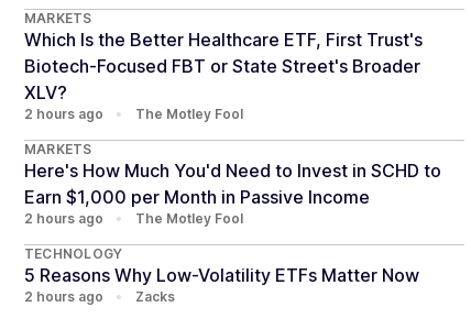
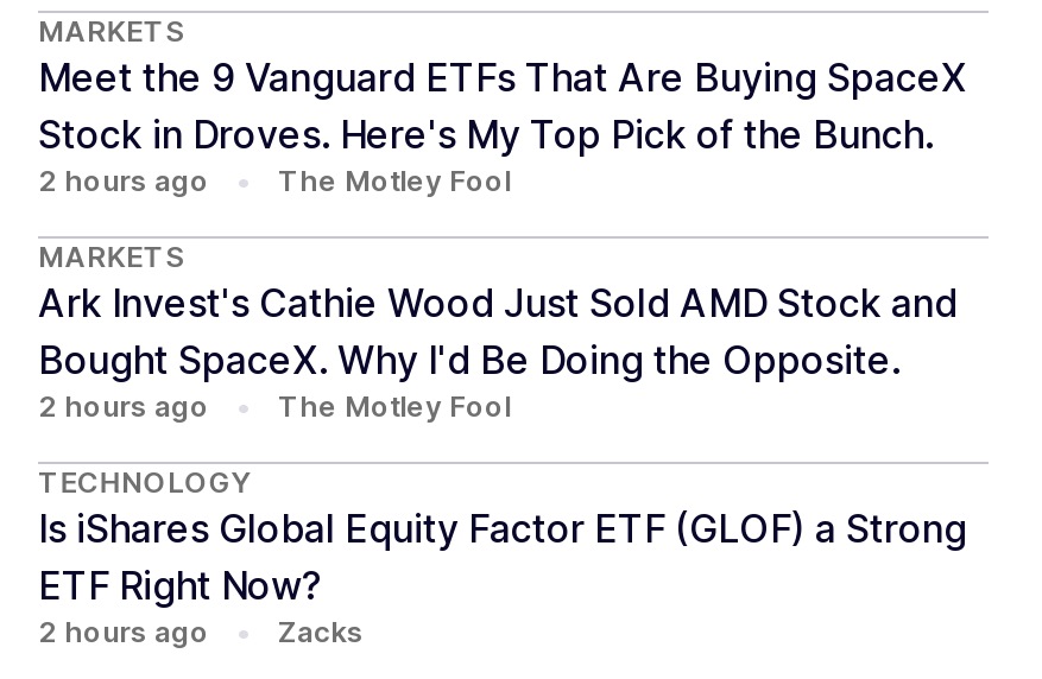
[24,29,423,103] Which Is the Better Healthcare ETF, First Trust's | Biotech-Focused FBT or State Street's Broader | XLV? -> [38,53,967,158] Meet the 9 Vanguard ETFs That Are Buying SpaceX | Stock in Droves. Here's My Top Pick of the Bunch.
moved [24,106,243,157] -> [38,163,511,274]: 2 hours ago | The Motley Fool | MARKETS
[24,160,441,208] Here's How Much You'd Need to Invest in SCHD to | Earn $1,000 per Month in Passive Income -> [38,279,958,383] Ark Invest's Cathie Wood Just Sold AMD Stock and | Bought SpaceX. Why I'd Be Doing the Opposite.
moved [24,210,243,262] -> [38,388,511,500]: 2 hours ago | The Motley Fool | TECHNOLOGY
[24,264,419,286] 5 Reasons Why Low-Volatility ETFs Matter Now -> [38,505,967,609] Is iShares Global Equity Factor ETF (GLOF) a Strong | ETF Right Now?

